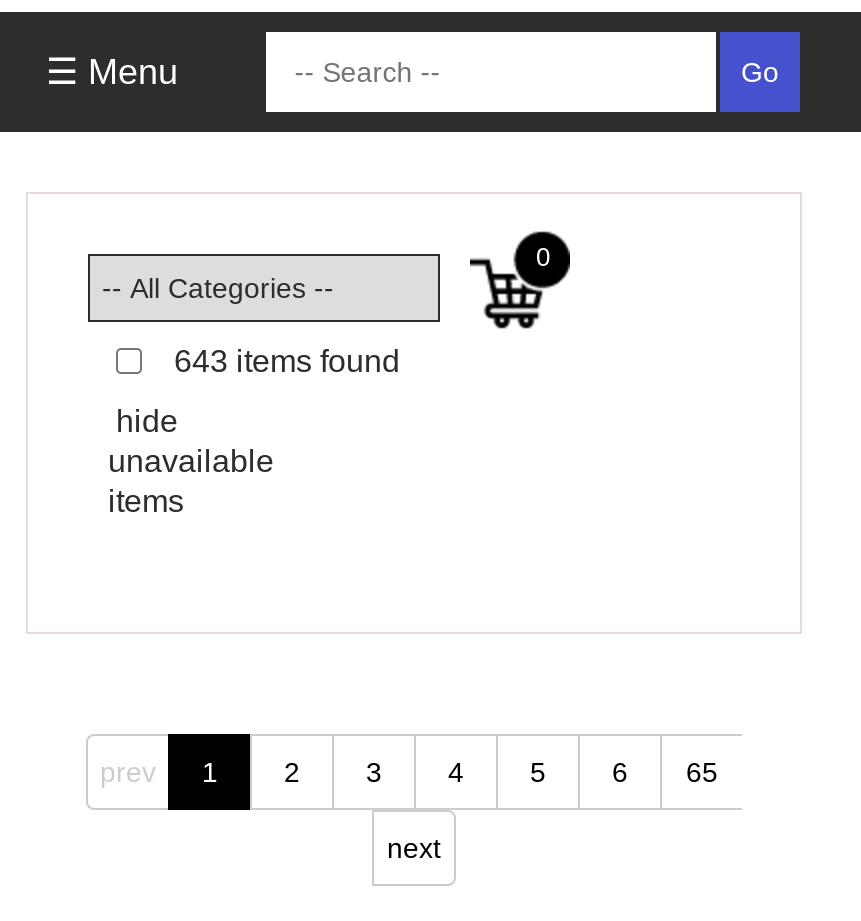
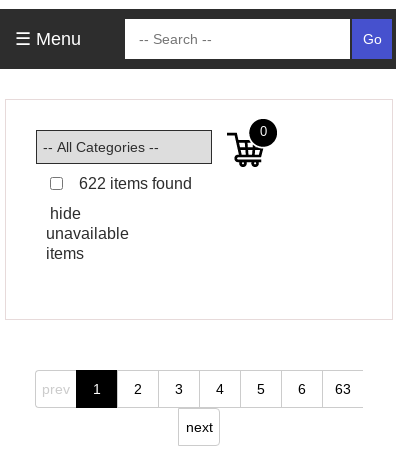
[174,344,400,378] 643 items found -> [79,175,192,192] 622 items found
[612,756,718,788] 6 65 -> [298,381,351,397] 6 63

